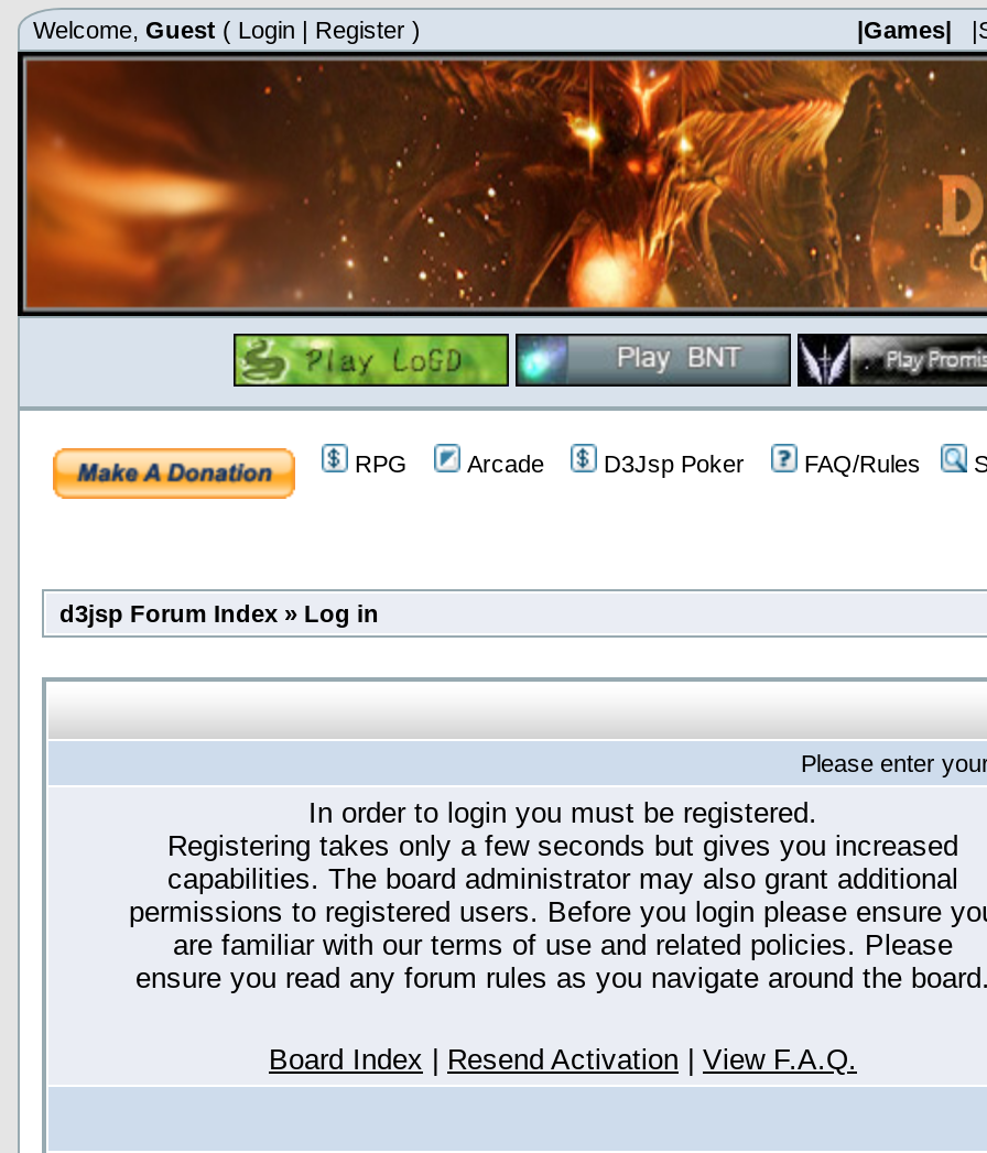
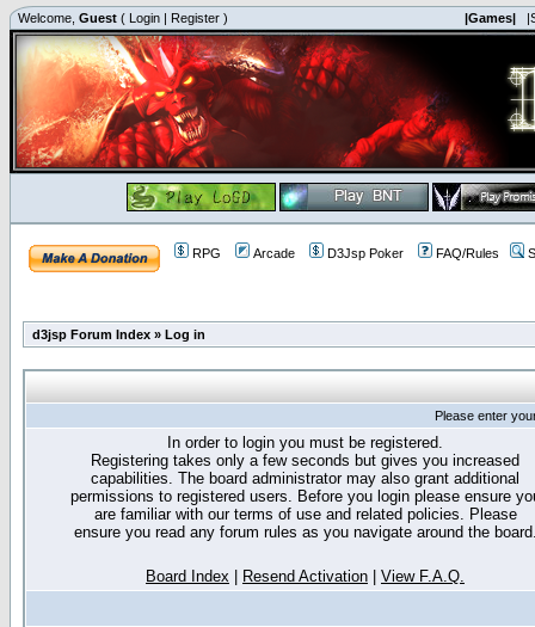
[26,58,980,309] [image] -> [16,35,531,168] [image]

